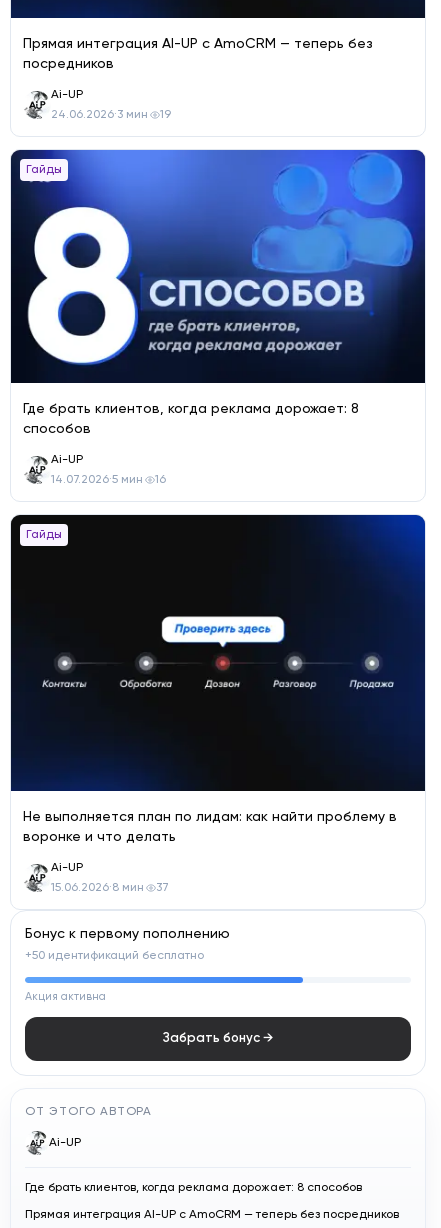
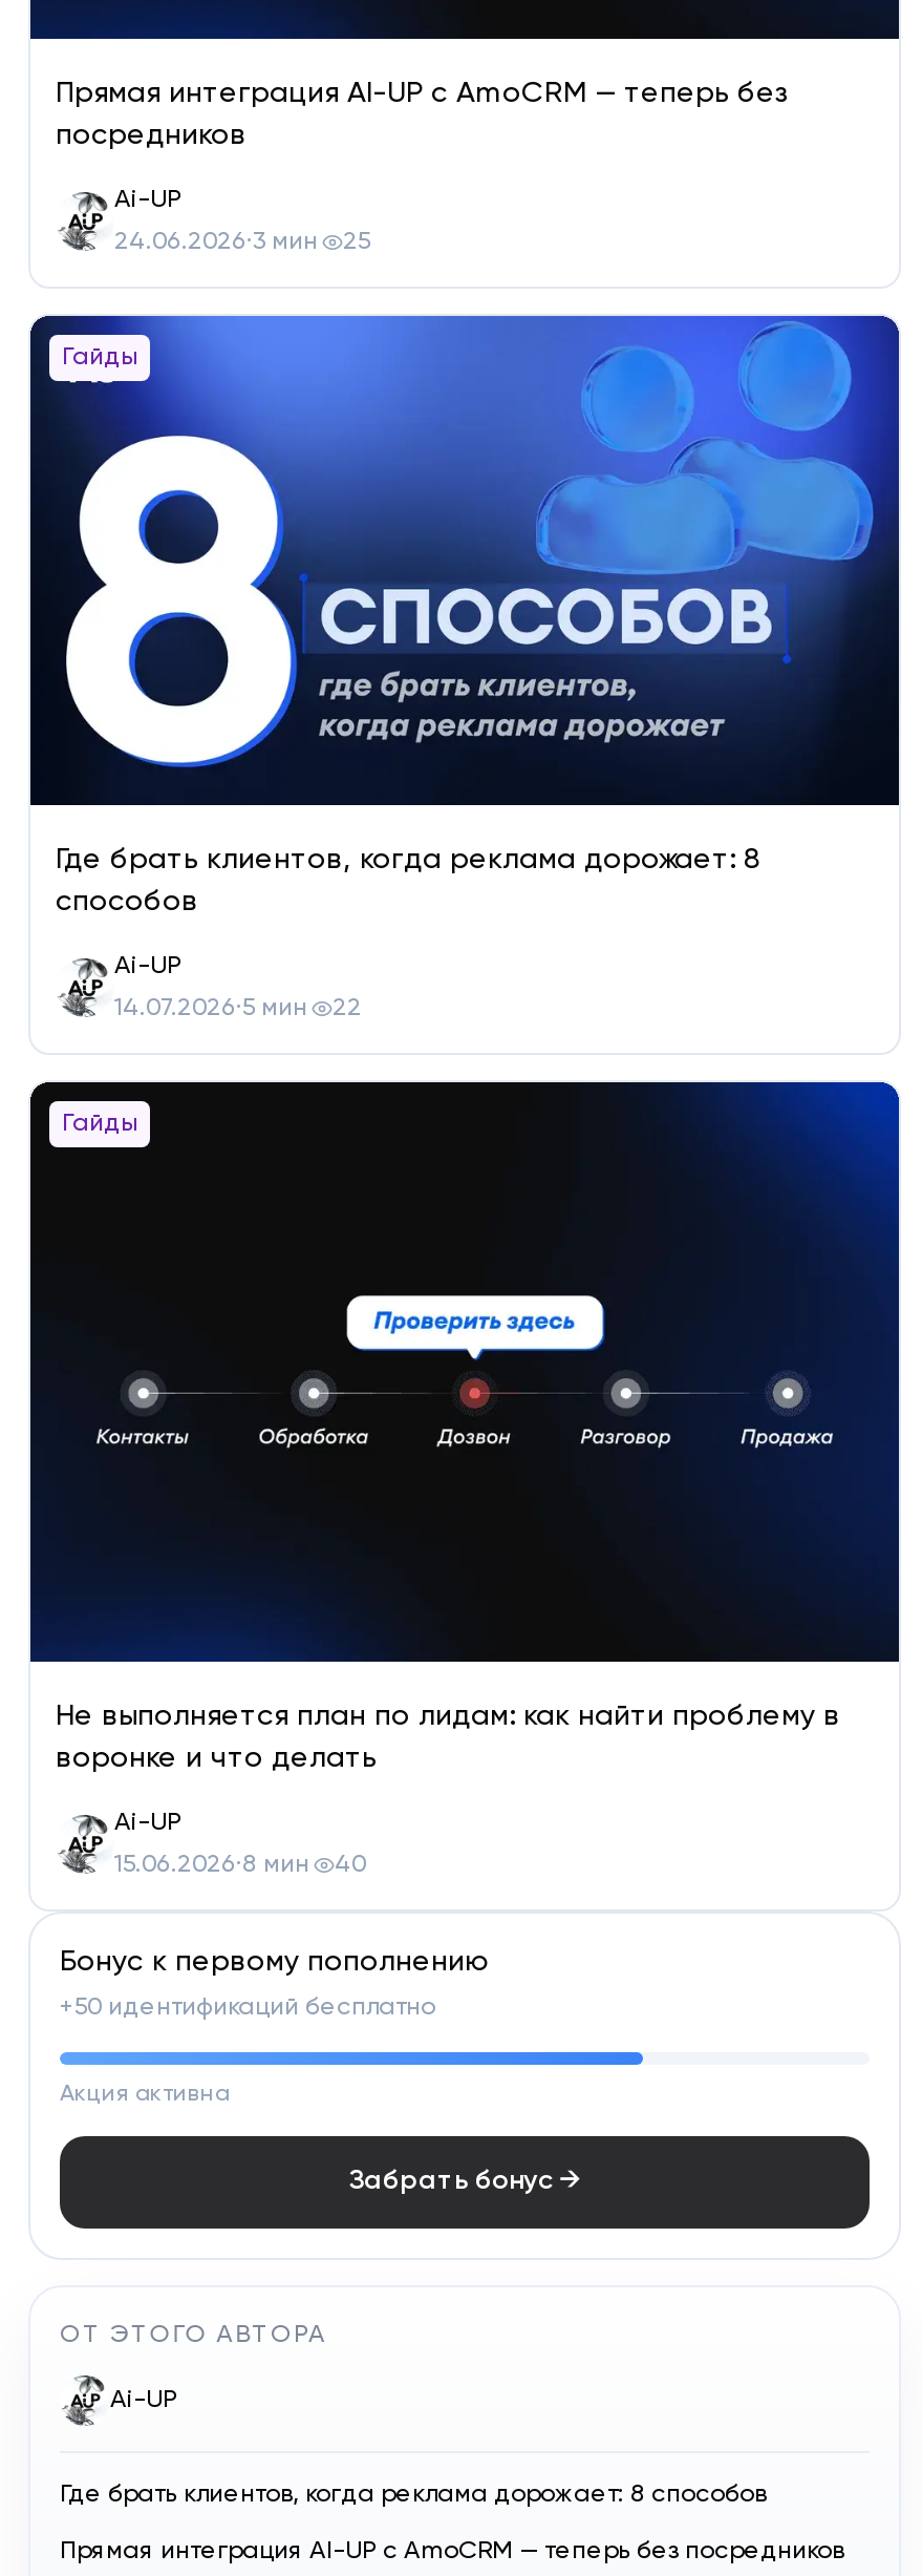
[51,109,171,121] 24.06.2026·3 мин 19 -> [114,229,370,254] 24.06.2026·3 мин 25
[51,474,166,486] 14.07.2026·5 мин 16 -> [114,995,362,1021] 14.07.2026·5 мин 22
[51,882,169,894] 15.06.2026·8 мин 37 -> [114,1852,366,1878] 15.06.2026·8 мин 40

